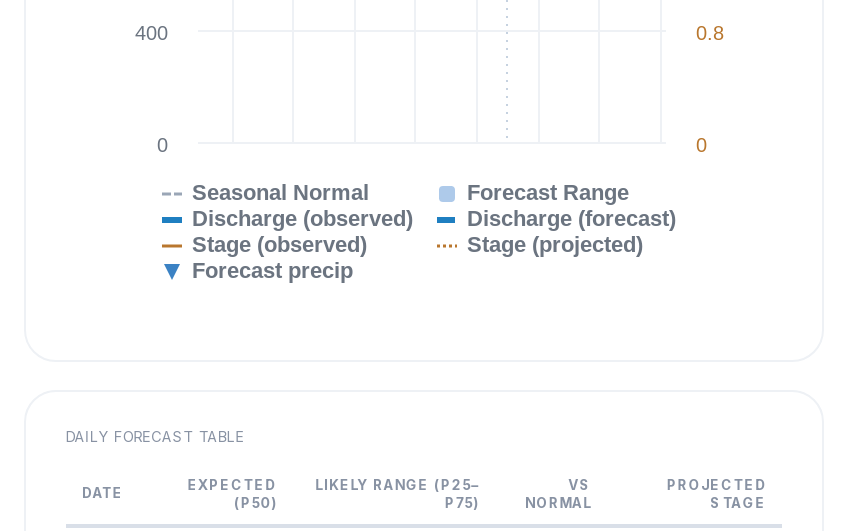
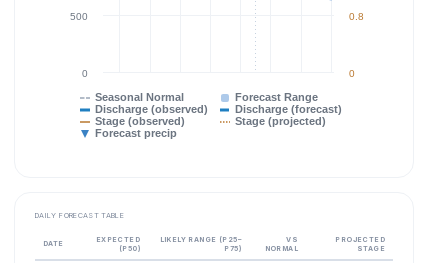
[135,22,168,44] 400 -> [70,11,88,22] 500

